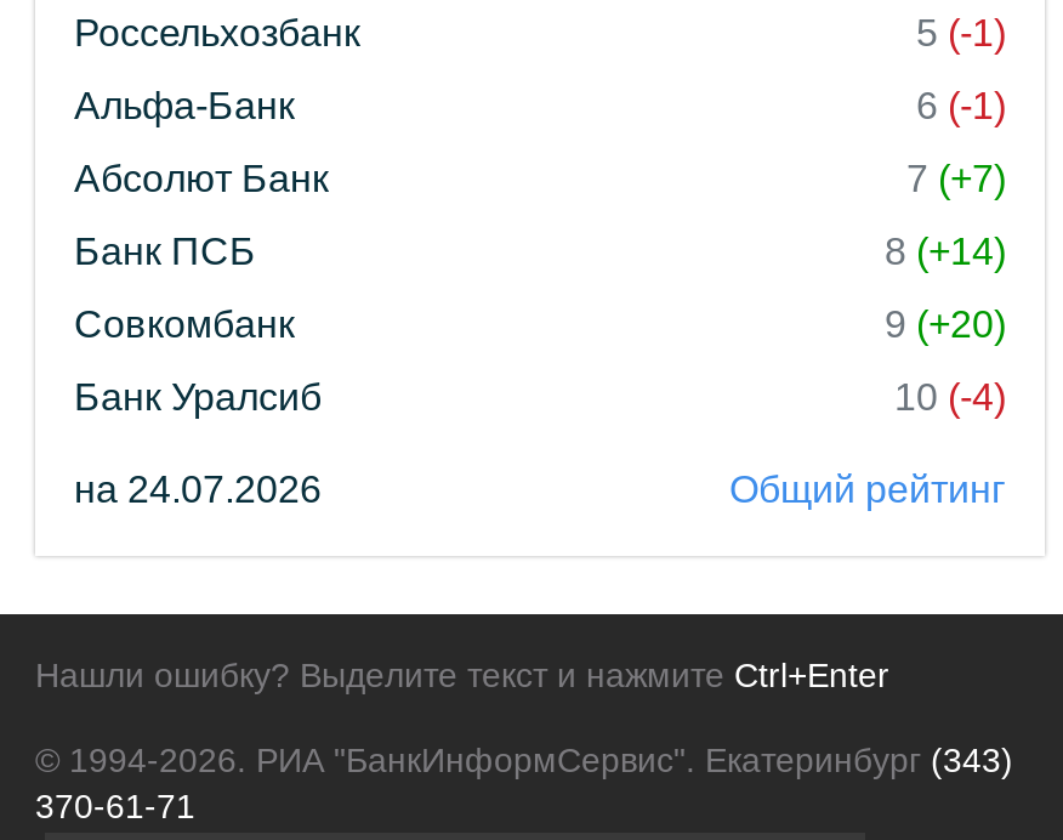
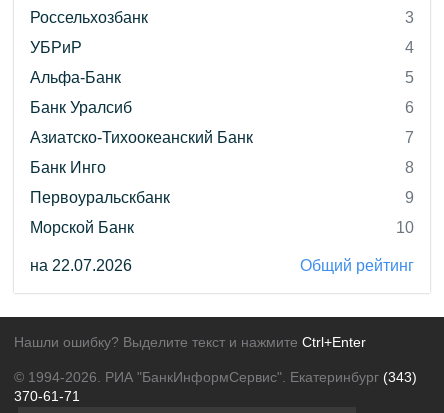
[916,12,1006,53] 5 (-1) -> [30,9,414,56] 3 | УБРиР | 4
[74,85,1006,345] 6 (-1) | Абсолют Банк | 7 (+7) | Банк ПСБ | 8 (+14) | Совкомбанк | 9 (+20) -> [405,69,414,86] 5
[74,376,1006,510] 10 (-4) | на 24.07.2026 -> [30,99,414,274] 6 | Азиатско-Тихоокеанский Банк | 7 | Банк Инго | 8 | Первоуральскбанк | 9 | Морской Банк | 10 | на 22.07.2026
moved [74,376,322,418] -> [30,99,132,116]: Банк Уралсиб

